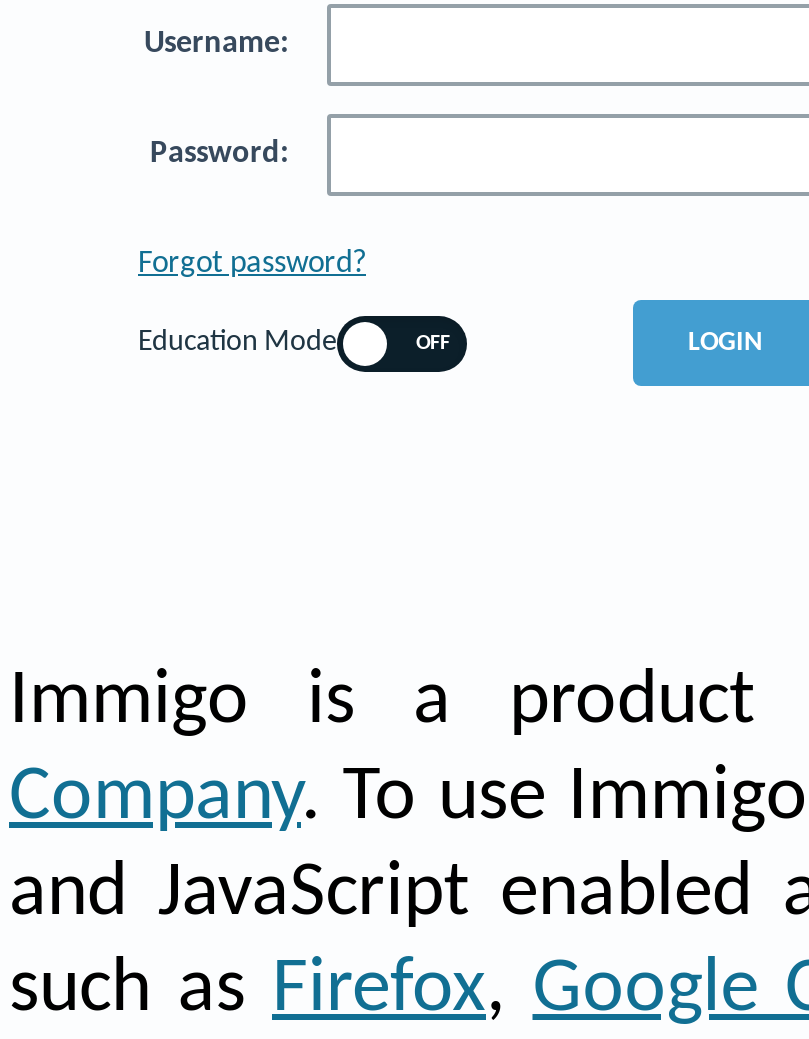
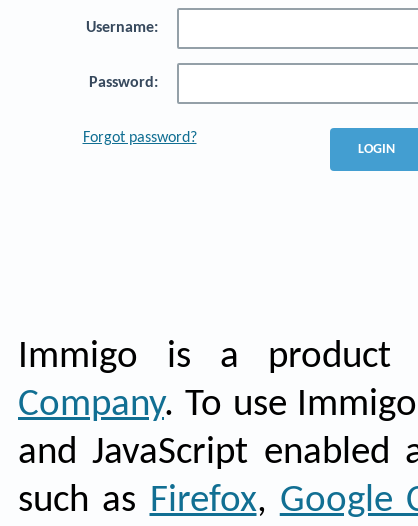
[138,327,450,357] Education Mode | OFF -> none
moved [688,328,762,358] -> [357,142,394,157]: LOGIN

